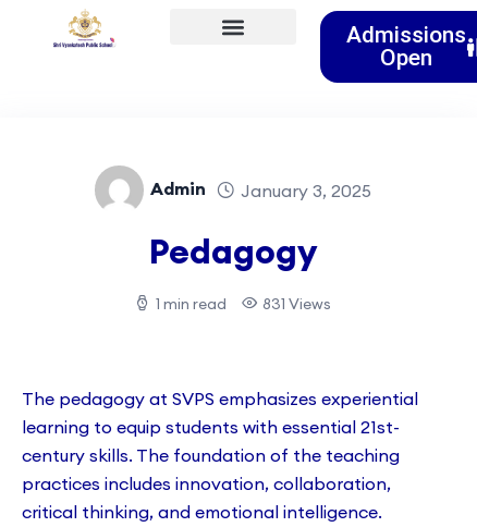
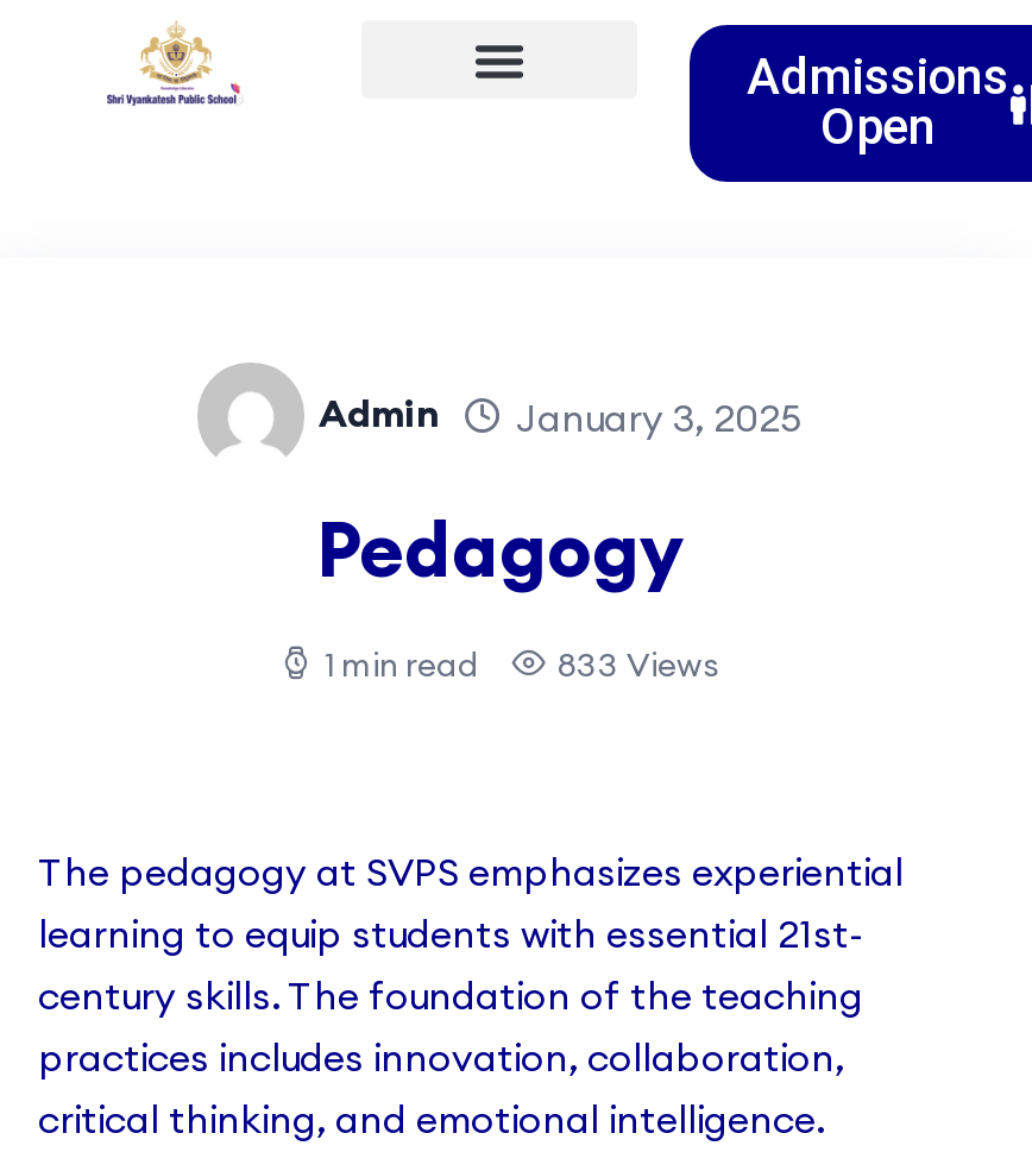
[156,294,331,314] 1 min read 831 Views -> [325,643,719,686] 1 min read 833 Views

